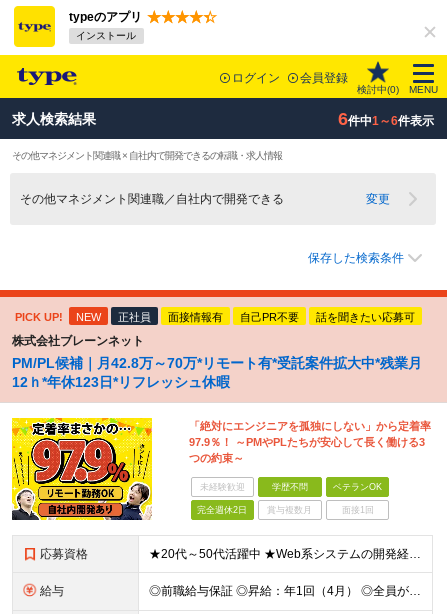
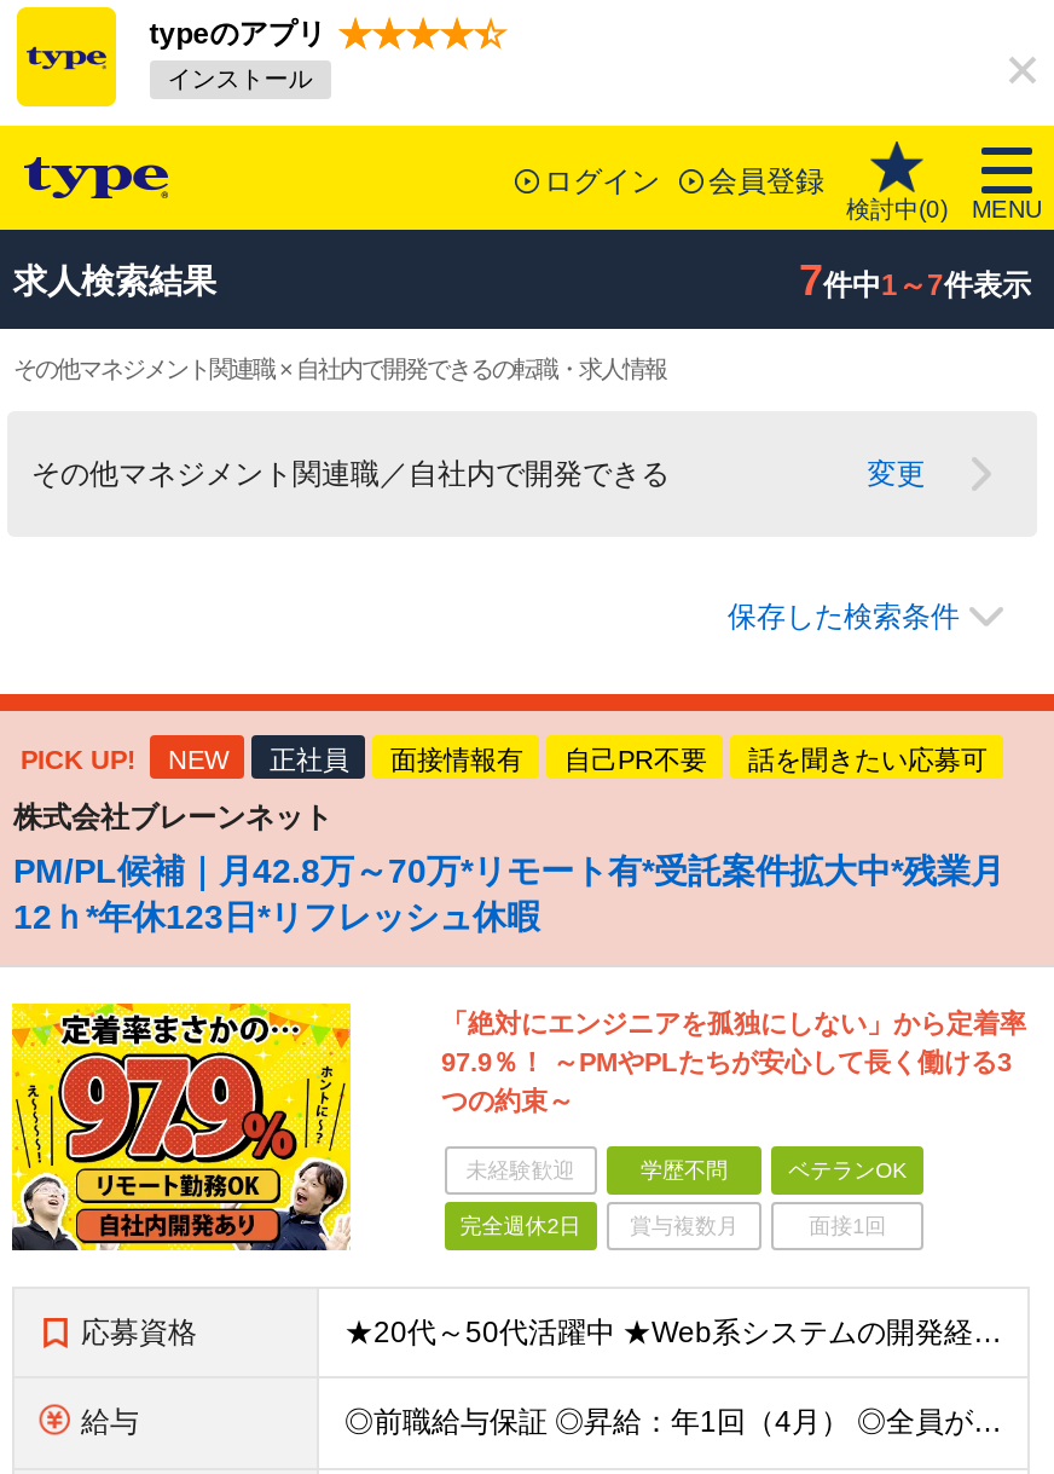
[337,109,433,129] 6件中1～6件表示 -> [799,256,1031,305] 7件中1～7件表示

